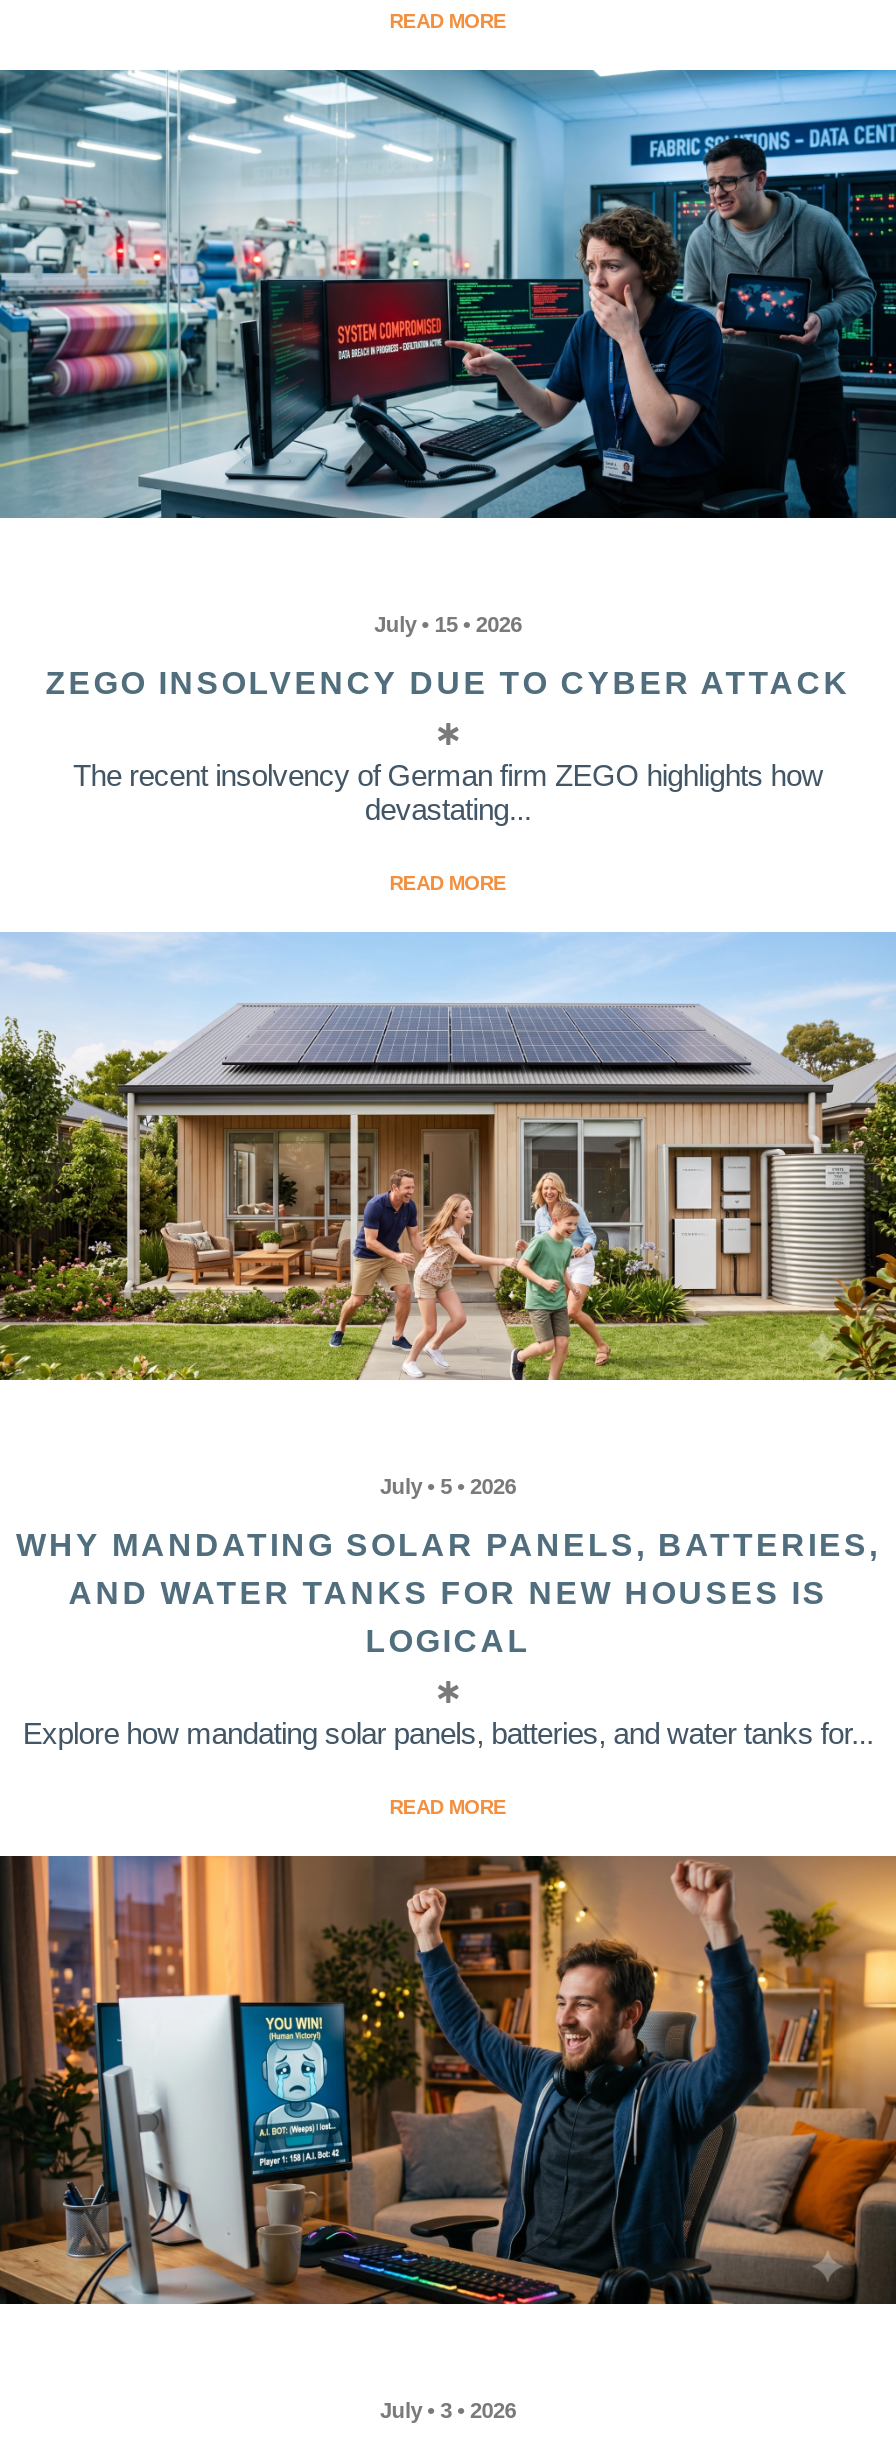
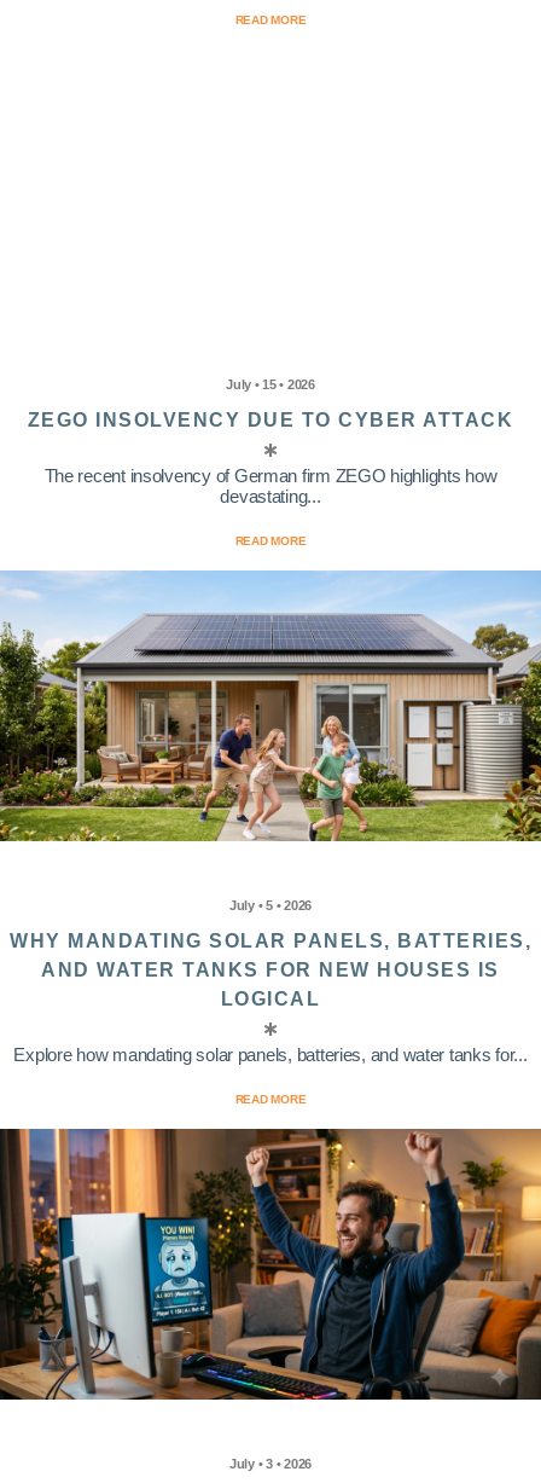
[6,68,890,520] [image] -> none

